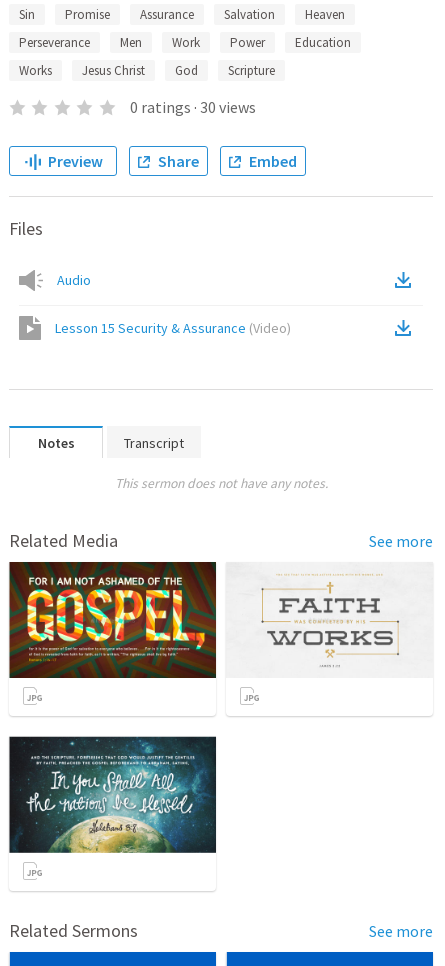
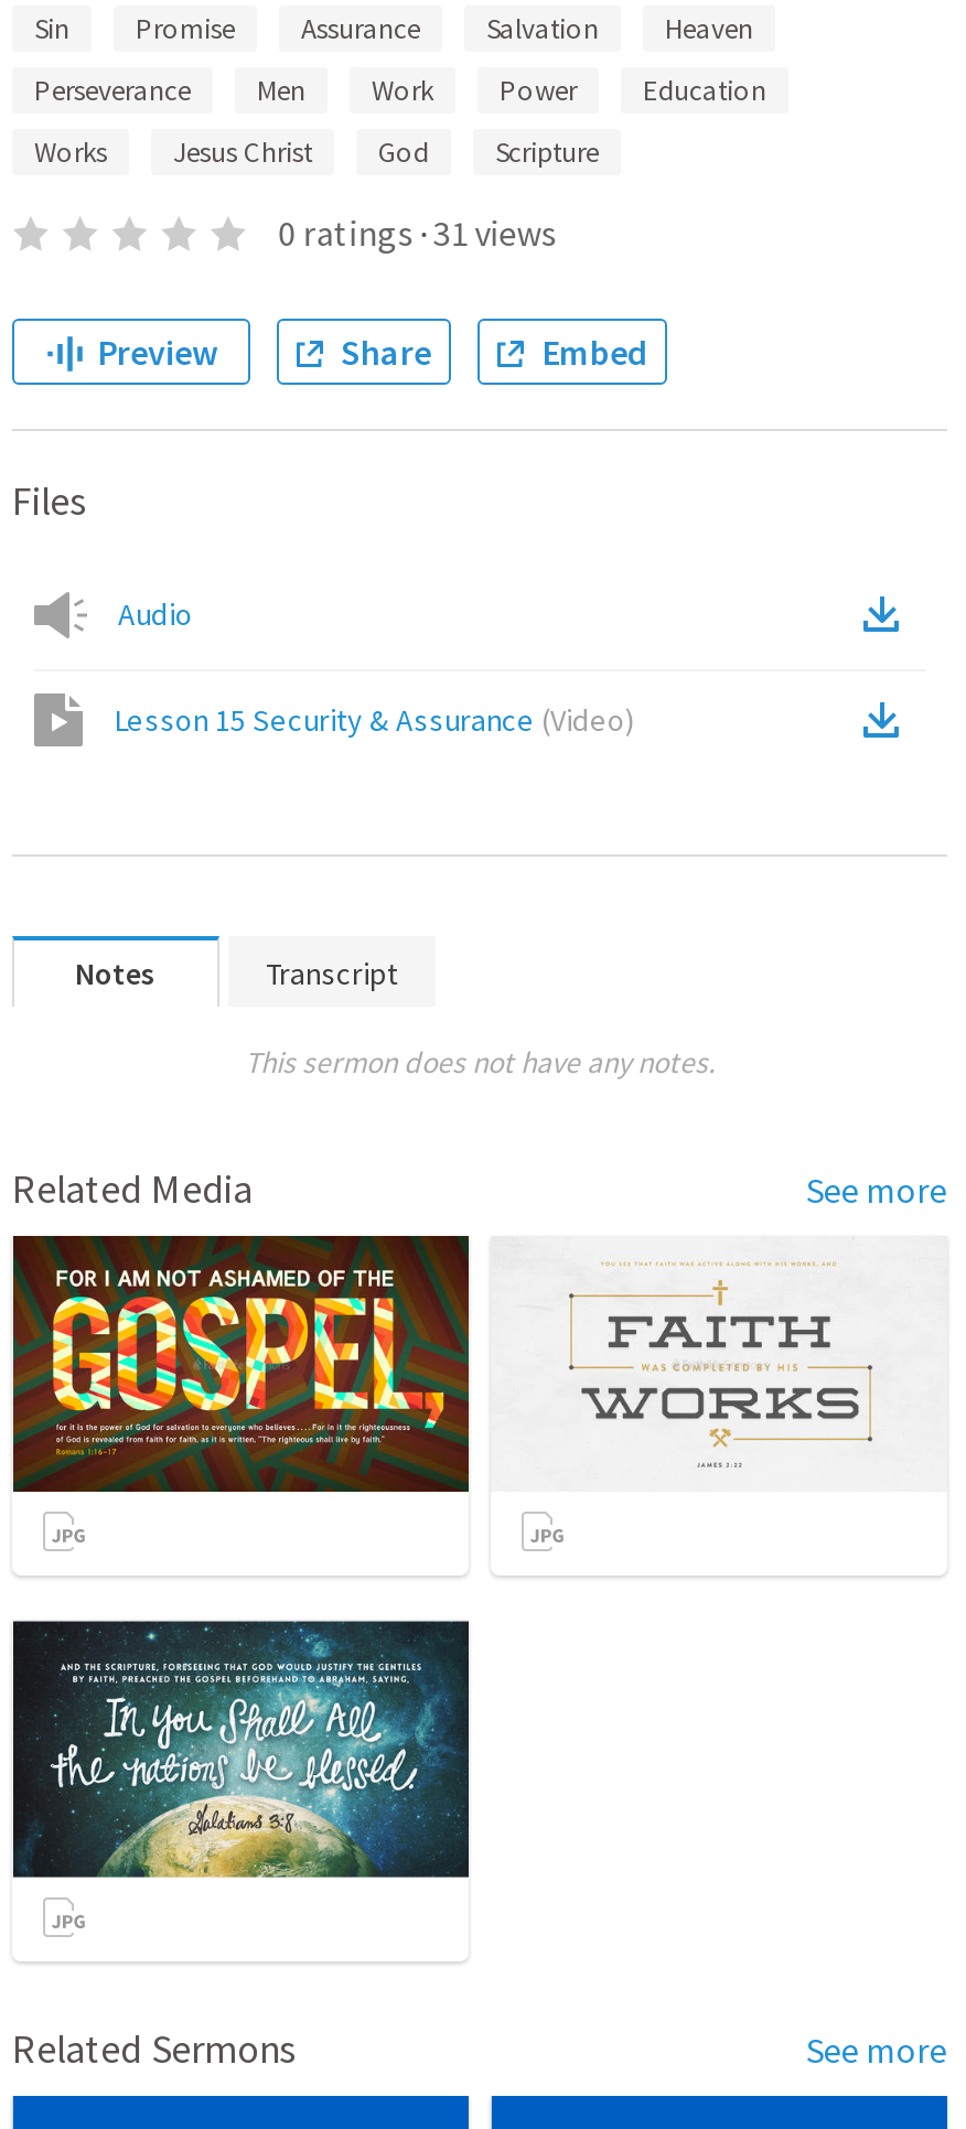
[130,97,256,117] 0 ratings · 30 views -> [278,211,556,255] 0 ratings · 31 views

